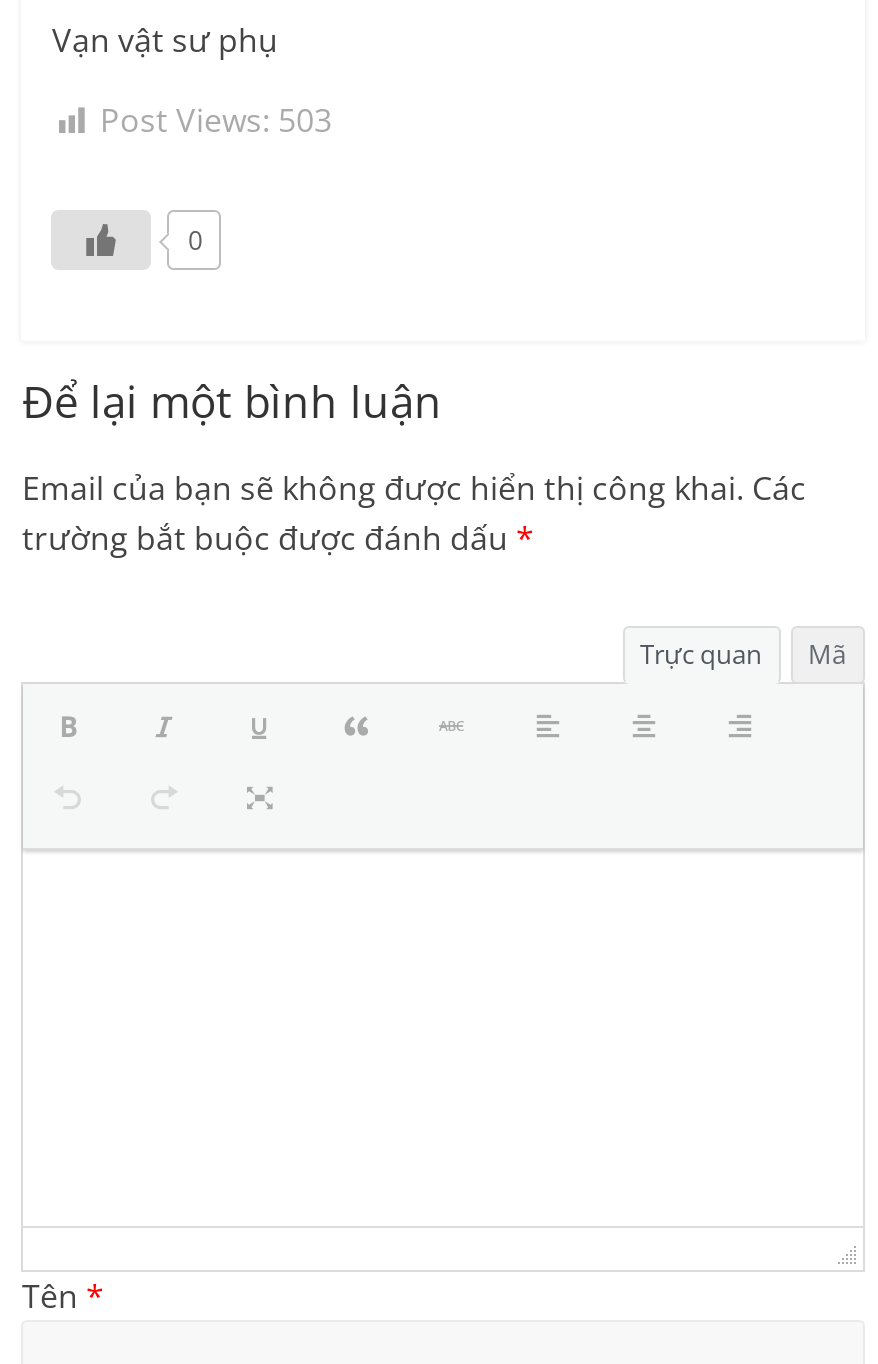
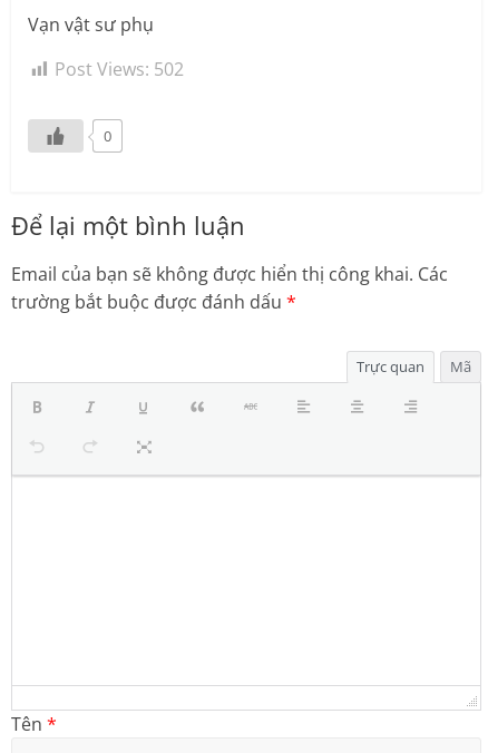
[100,99,332,143] Post Views: 503 -> [55,57,184,82] Post Views: 502

